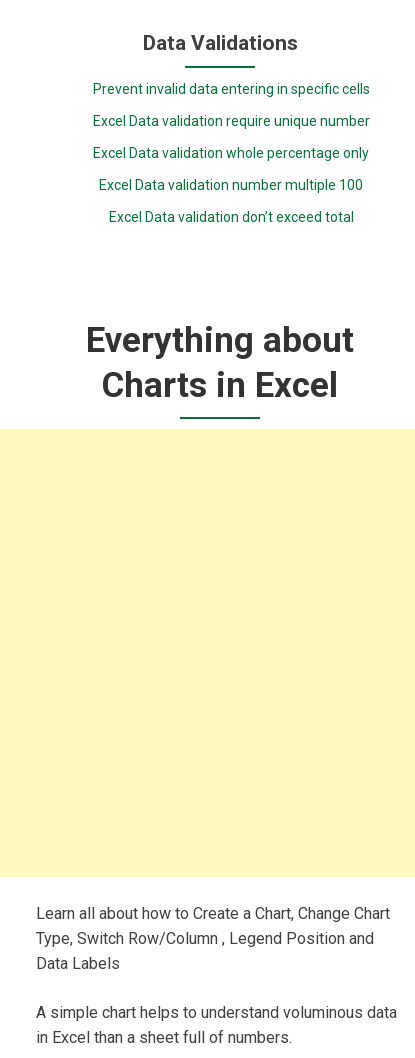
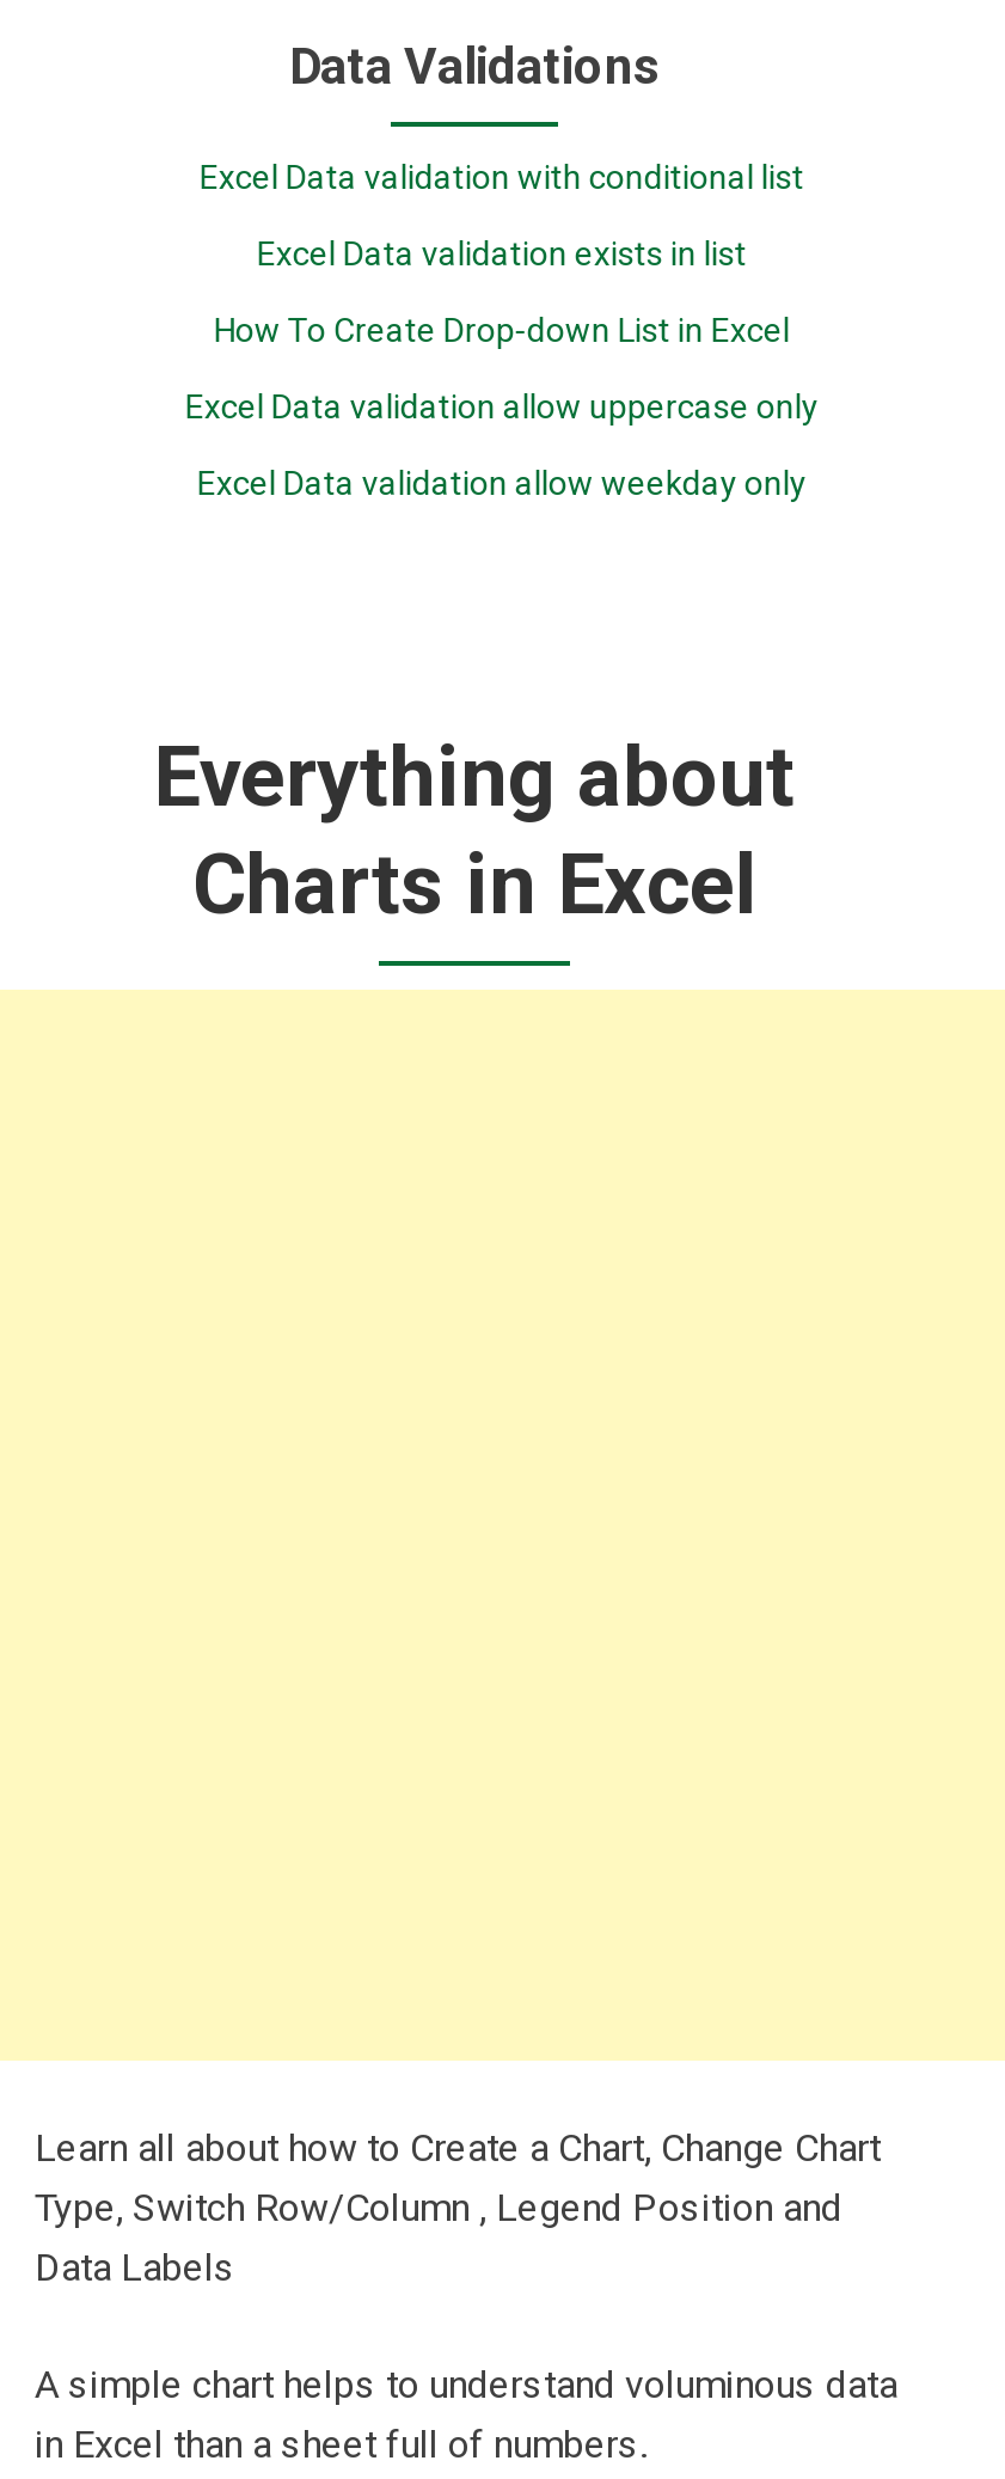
[93,81,370,97] Prevent invalid data entering in specific cells -> [199,158,804,197] Excel Data validation with conditional list
[93,113,370,129] Excel Data validation require unique number -> [256,235,746,273] Excel Data validation exists in list
[93,145,369,161] Excel Data validation whole percentage only -> [213,311,789,350] How To Create Drop-down List in Excel
[99,177,363,193] Excel Data validation number multiple 100 -> [185,388,818,426] Excel Data validation allow uppercase only
[109,209,354,225] Excel Data validation don’t exceed total -> [197,464,806,503] Excel Data validation allow weekday only

